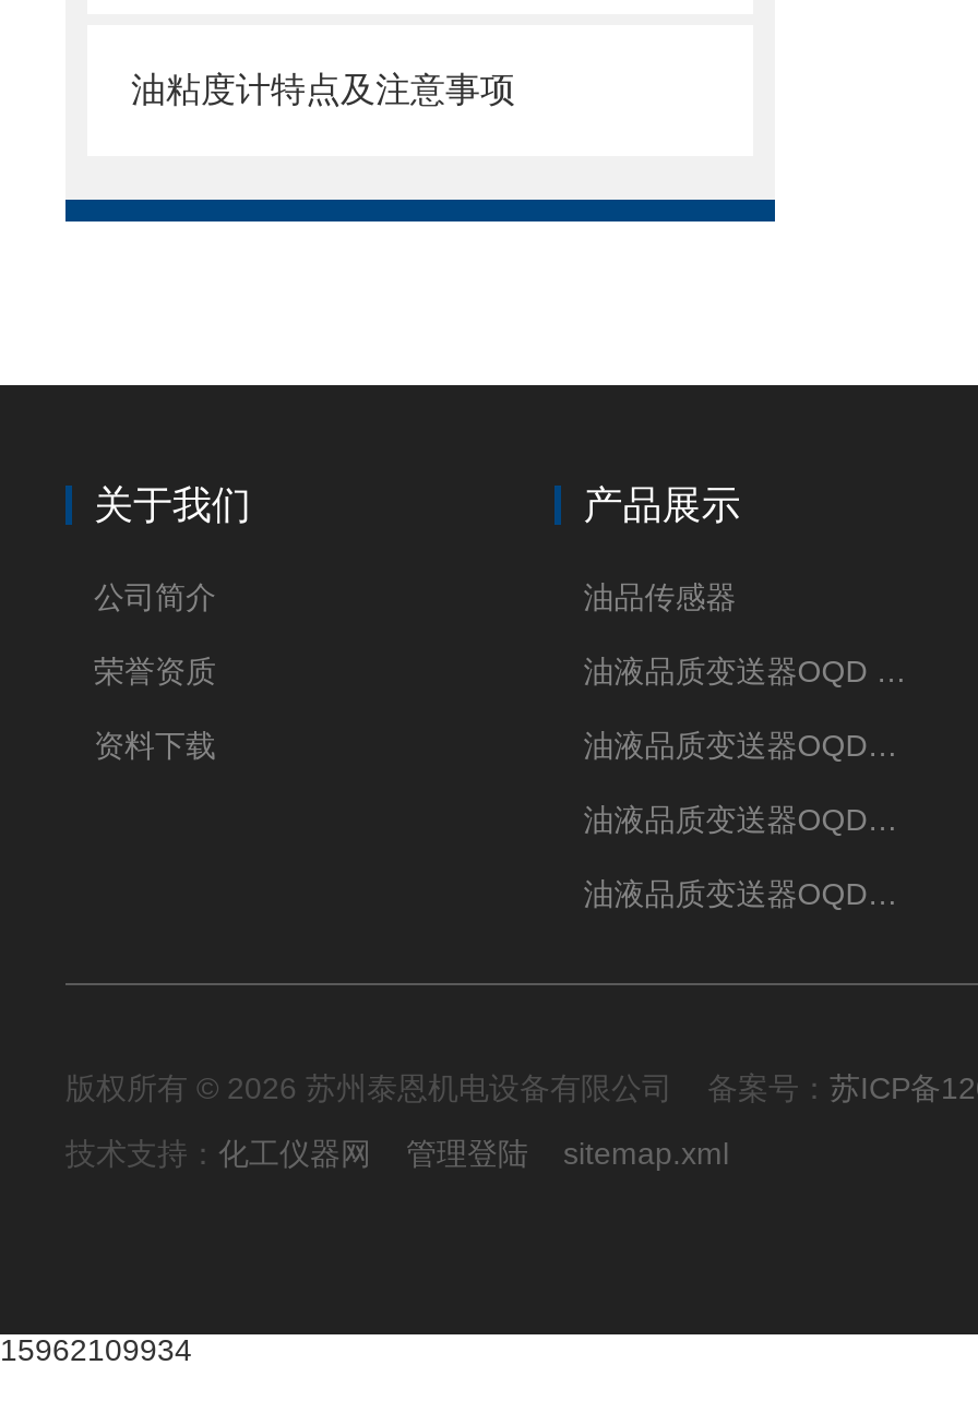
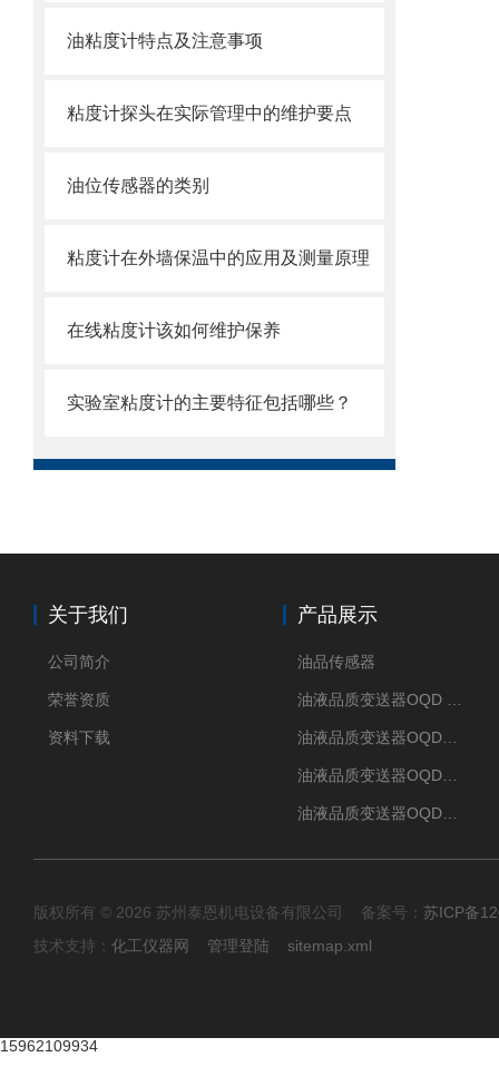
none -> [67,104,352,123] 粘度计探头在实际管理中的维护要点
none -> [67,176,209,195] 油位传感器的类别
none -> [67,248,370,267] 粘度计在外墙保温中的应用及测量原理
none -> [67,321,281,340] 在线粘度计该如何维护保养
none -> [67,393,352,412] 实验室粘度计的主要特征包括哪些？

